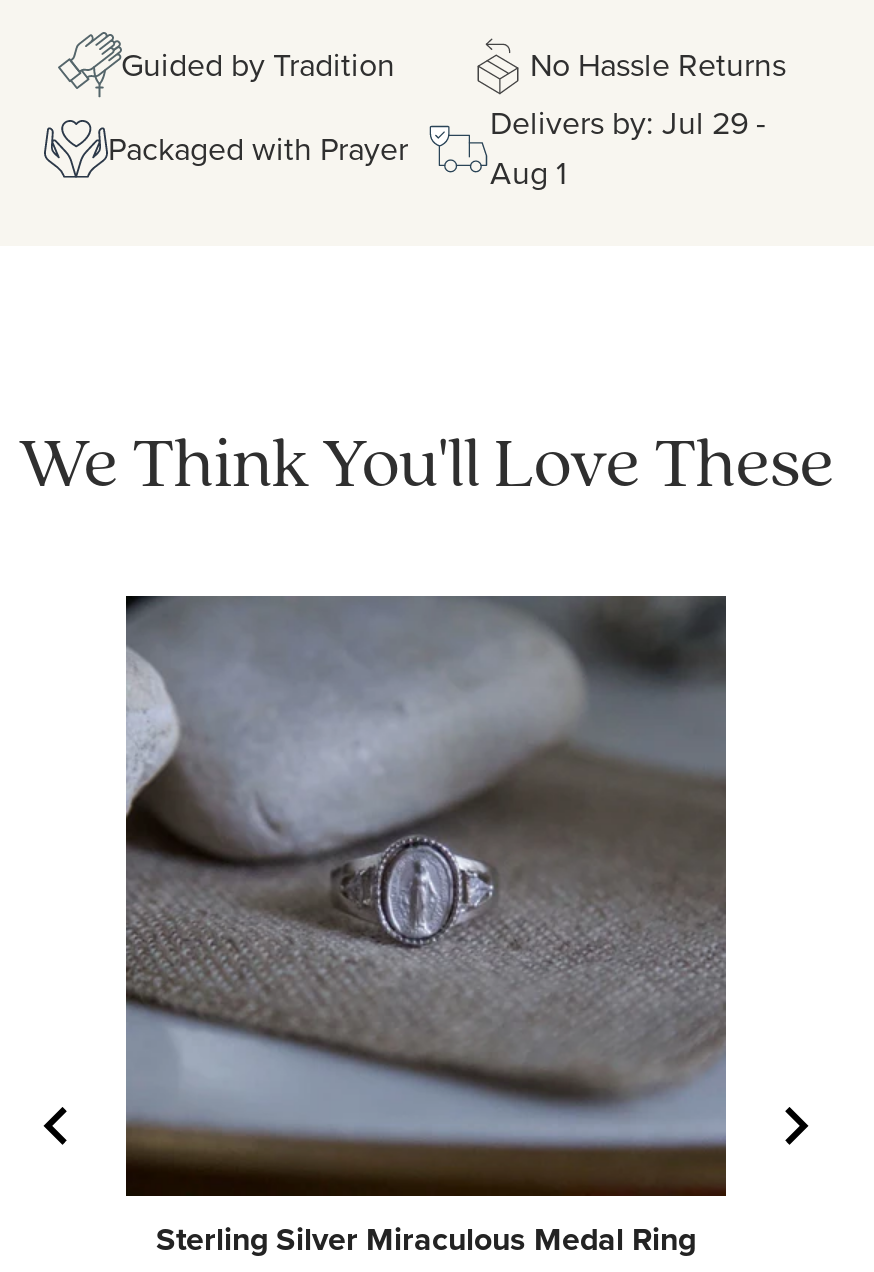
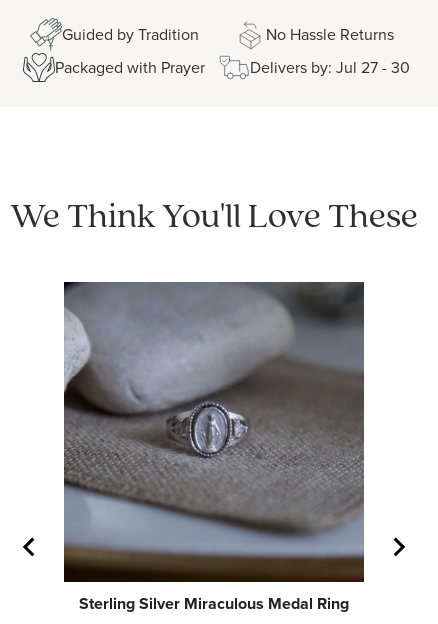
[490,100,766,194] Delivers by: Jul 29 - | Aug 1 -> [250,56,410,78] Delivers by: Jul 27 - 30

